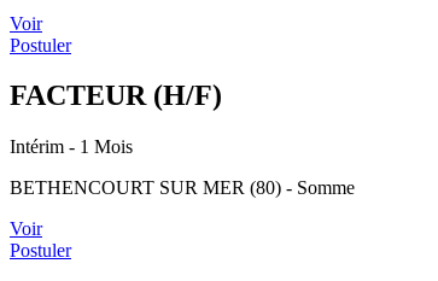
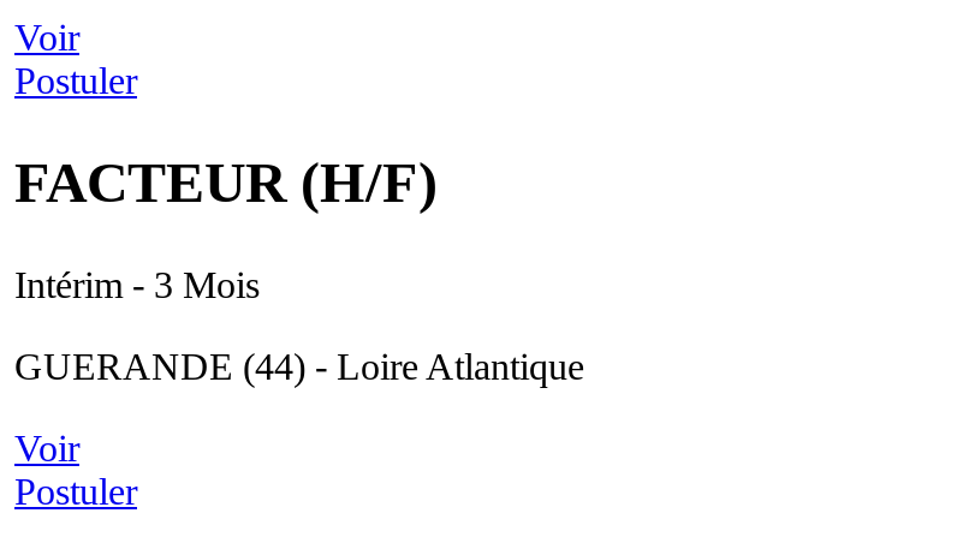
[10,137,133,157] Intérim - 1 Mois -> [14,265,260,306] Intérim - 3 Mois
[10,178,355,198] BETHENCOURT SUR MER (80) - Somme -> [14,347,584,388] GUERANDE (44) - Loire Atlantique

